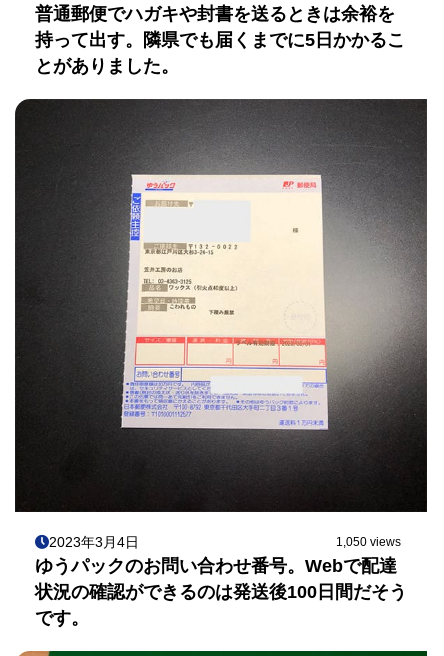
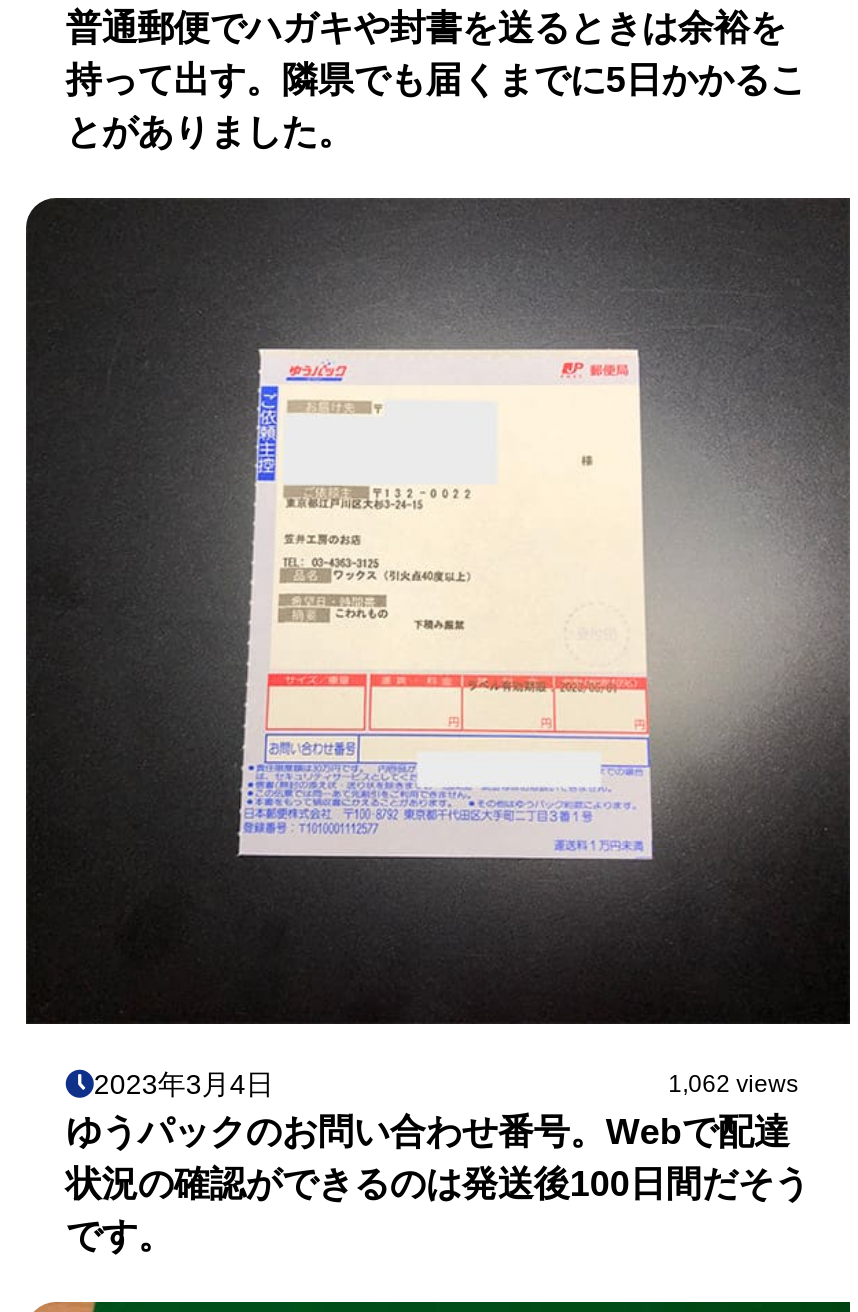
[336,534,401,548] 1,050 views -> [668,1069,798,1097] 1,062 views

